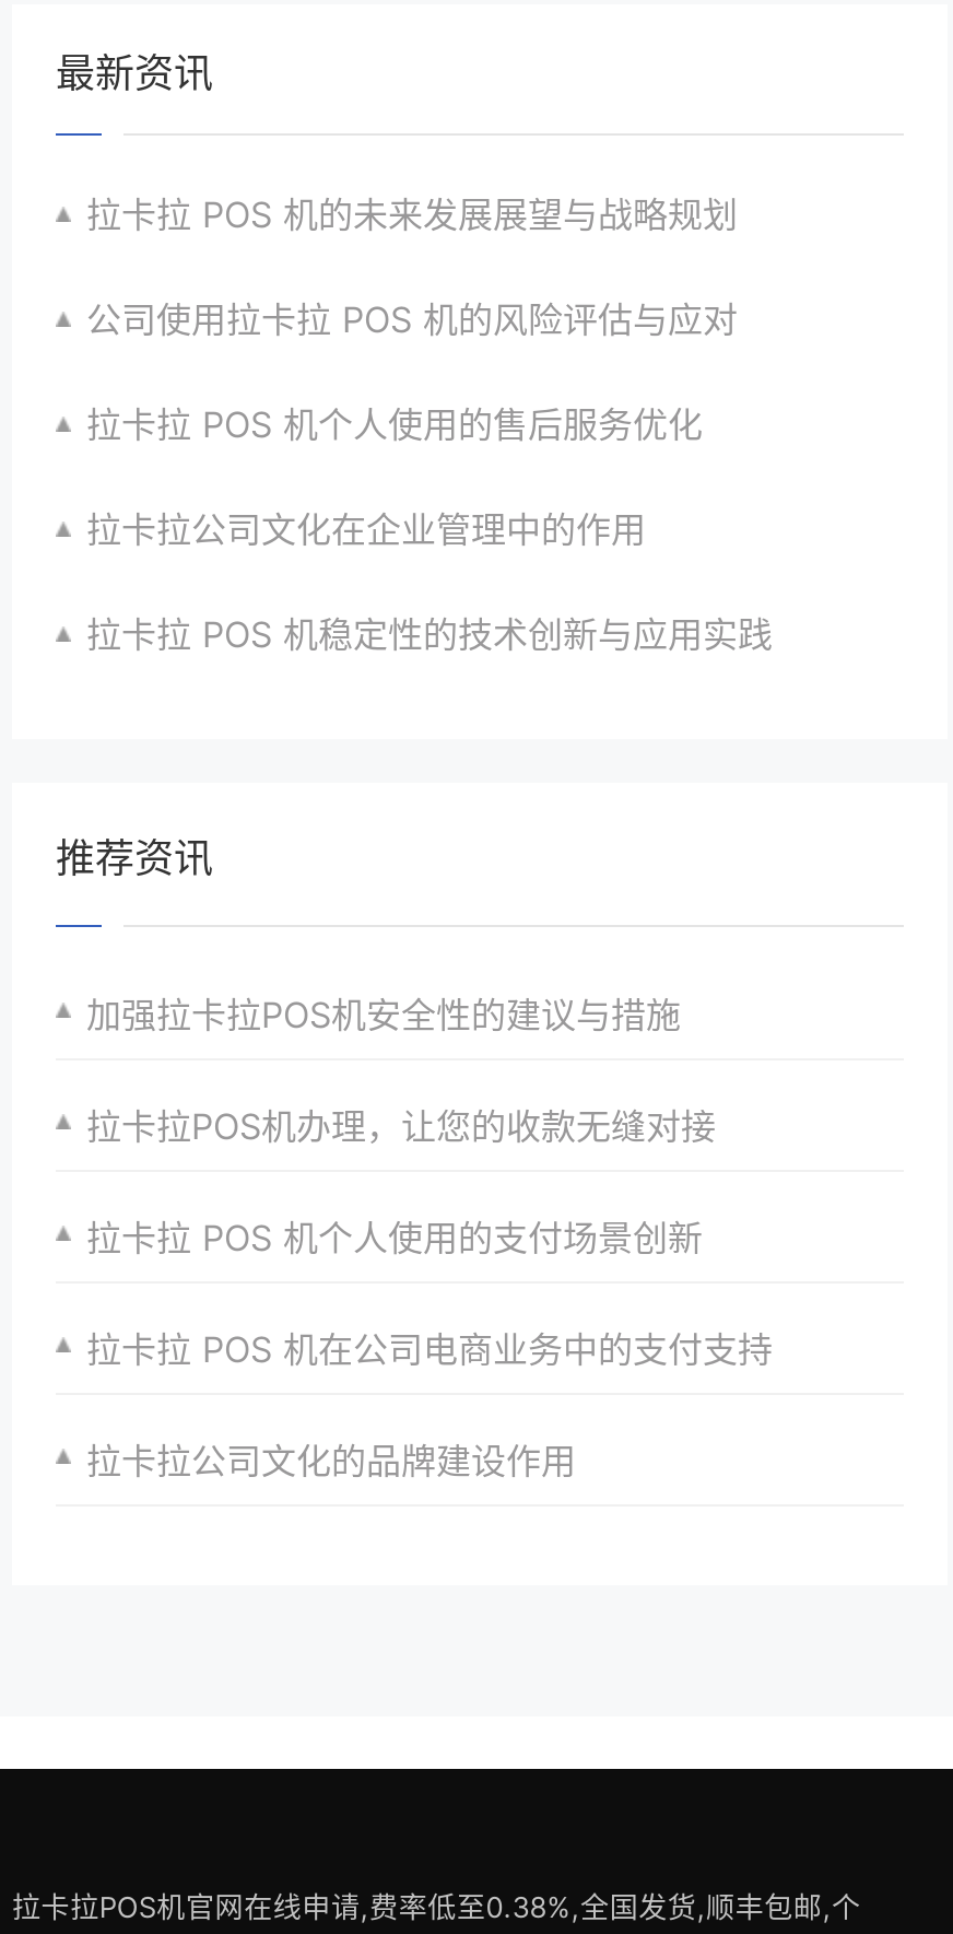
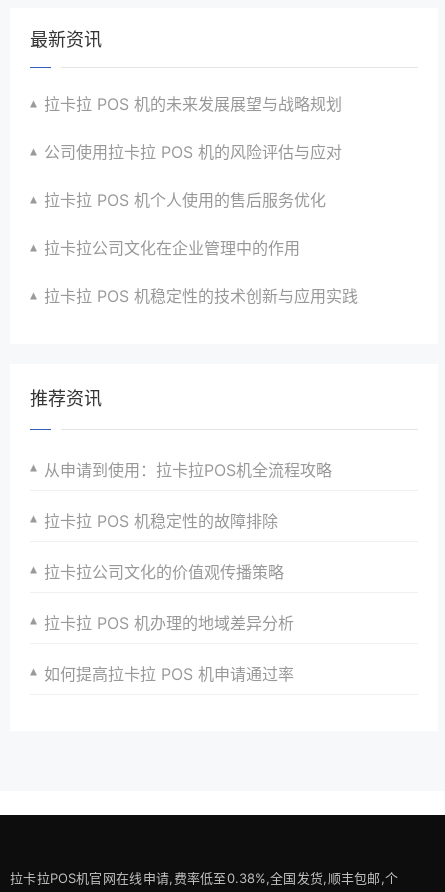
[86,992,681,1036] 加强拉卡拉POS机安全性的建议与措施 -> [44,460,332,480] 从申请到使用：拉卡拉POS机全流程攻略
[86,1104,716,1147] 拉卡拉POS机办理，让您的收款无缝对接 -> [44,511,278,531] 拉卡拉 POS 机稳定性的故障排除
[86,1215,703,1259] 拉卡拉 POS 机个人使用的支付场景创新 -> [44,562,284,582] 拉卡拉公司文化的价值观传播策略
[86,1327,773,1370] 拉卡拉 POS 机在公司电商业务中的支付支持 -> [44,613,294,633] 拉卡拉 POS 机办理的地域差异分析
[86,1438,576,1482] 拉卡拉公司文化的品牌建设作用 -> [44,664,294,684] 如何提高拉卡拉 POS 机申请通过率

